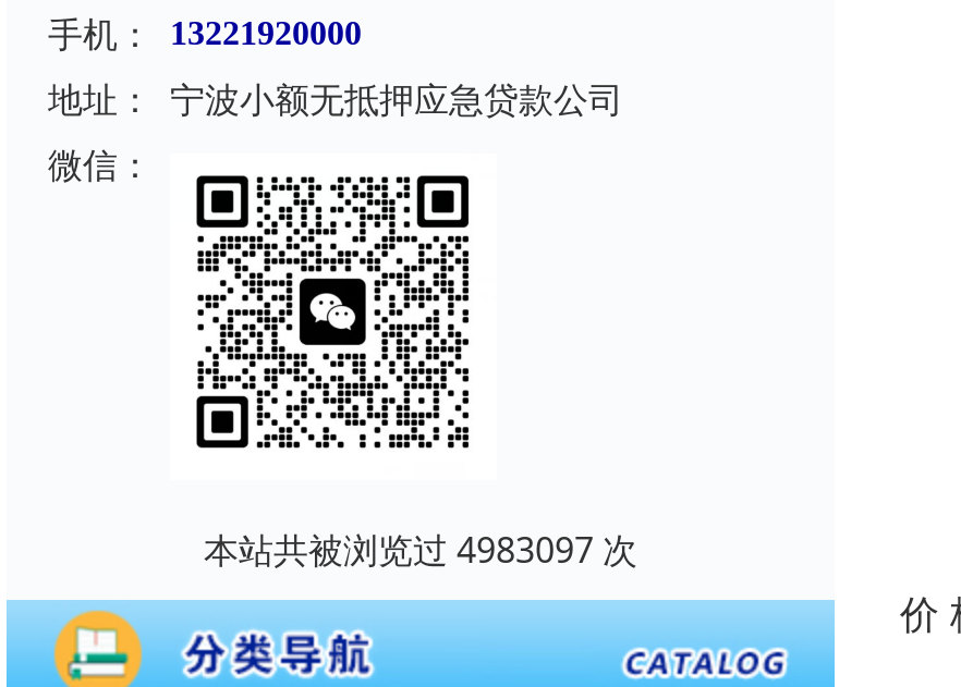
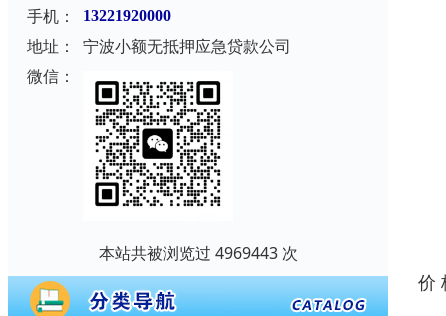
[204,526,637,574] 本站共被浏览过 4983097 次 -> [98,242,297,264] 本站共被浏览过 4969443 次

